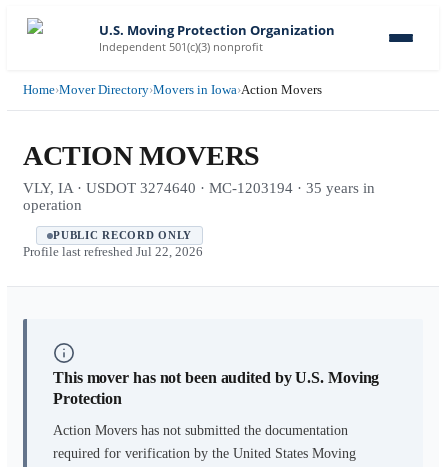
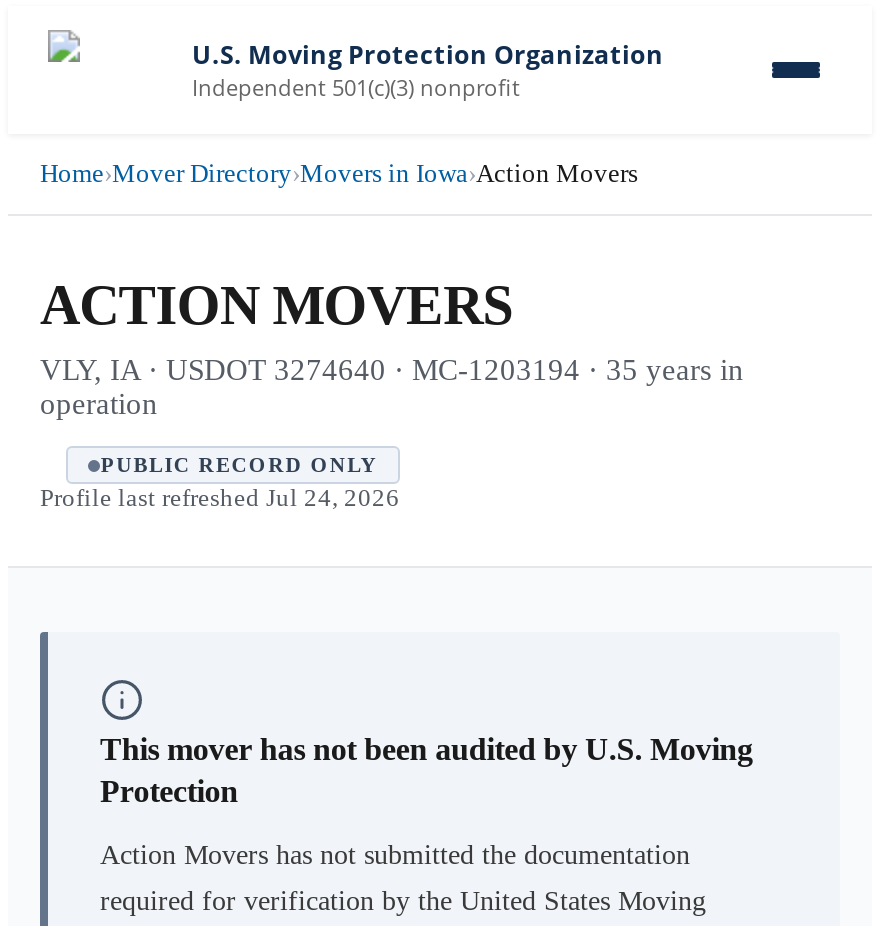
[23,245,203,259] Profile last refreshed Jul 22, 2026 -> [40,484,400,512] Profile last refreshed Jul 24, 2026

